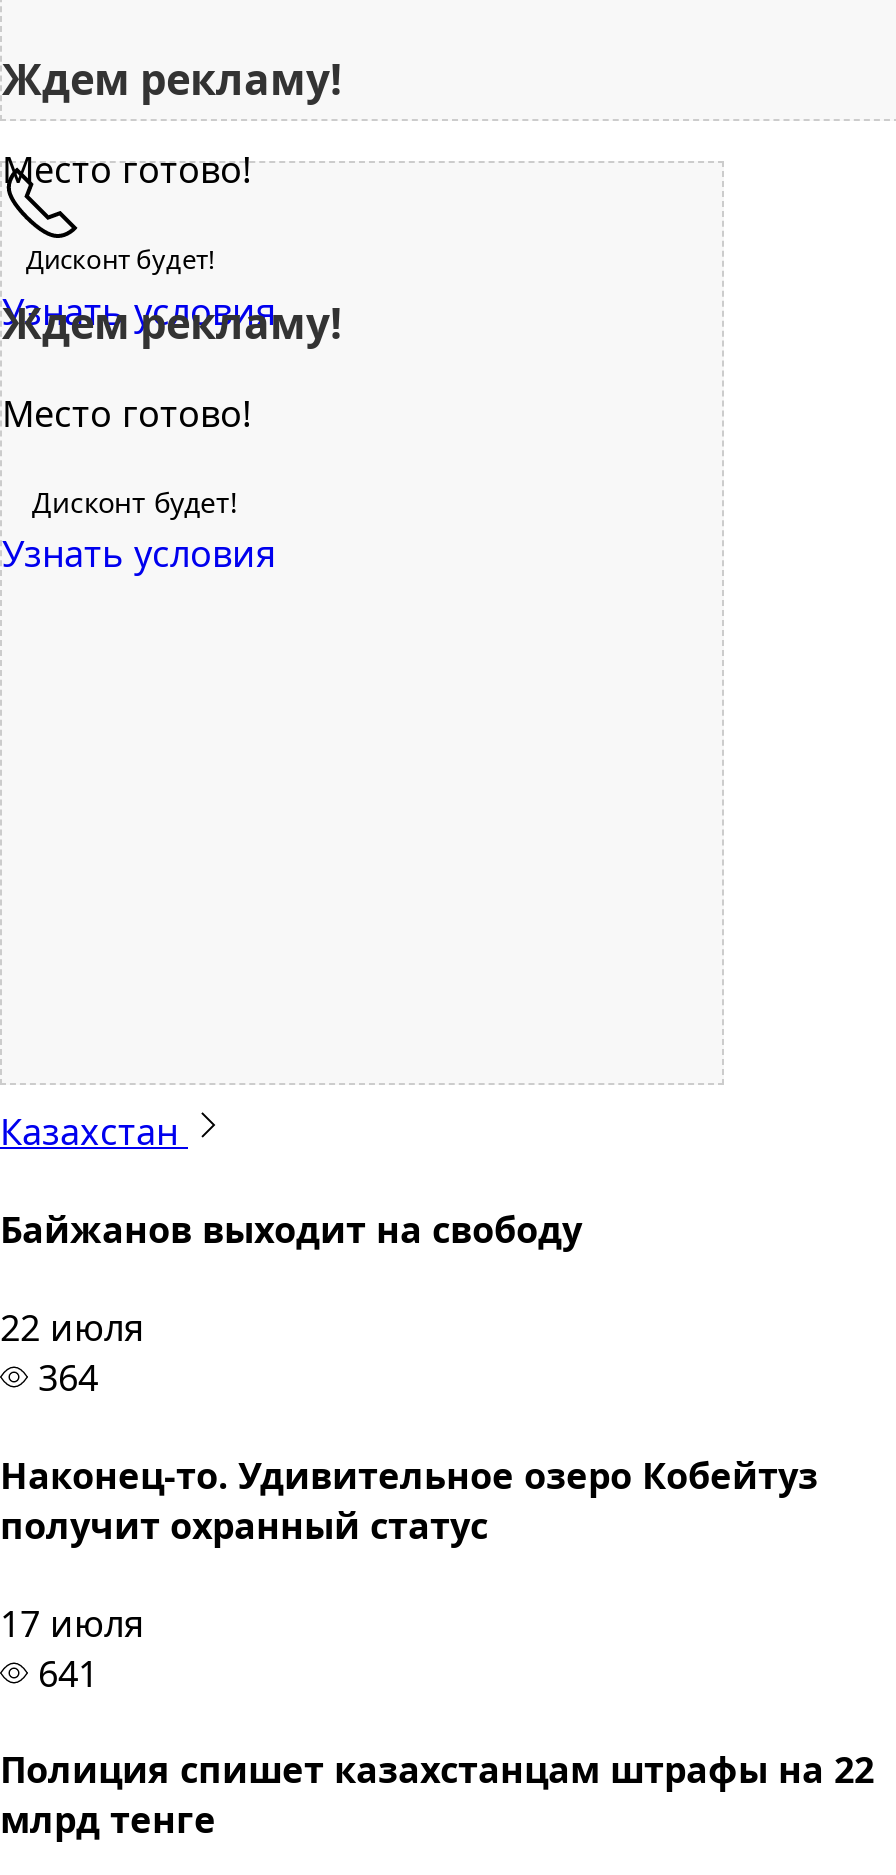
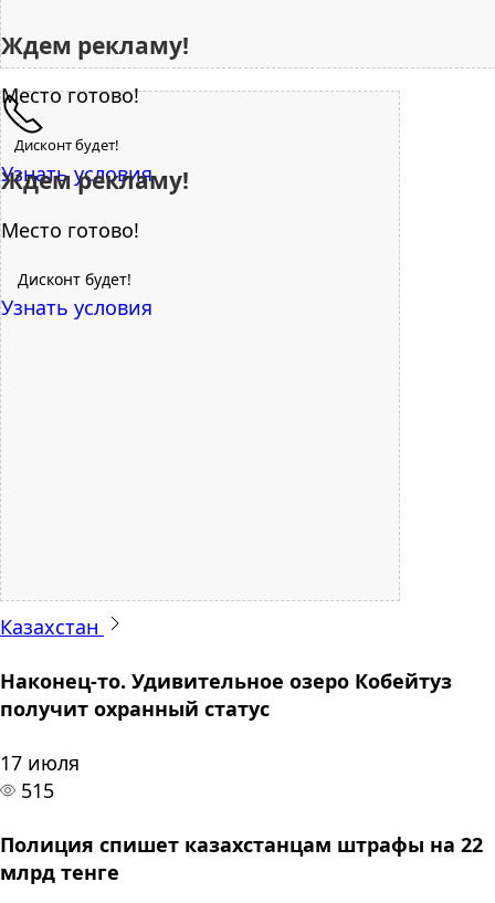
[0,1204,582,1400] Байжанов выходит на свободу | 22 июля | 364 -> none
[28,1648,98,1696] 641 -> [15,777,54,803] 515

